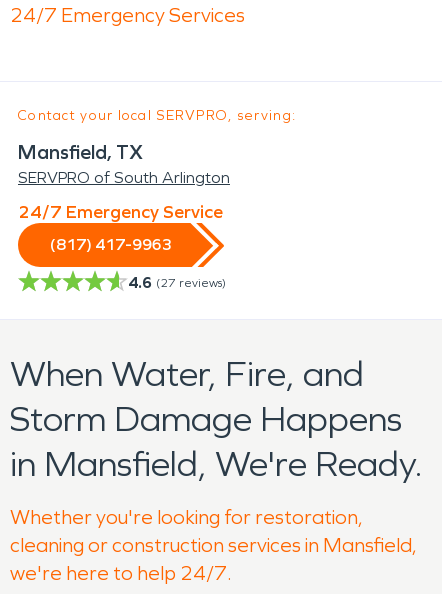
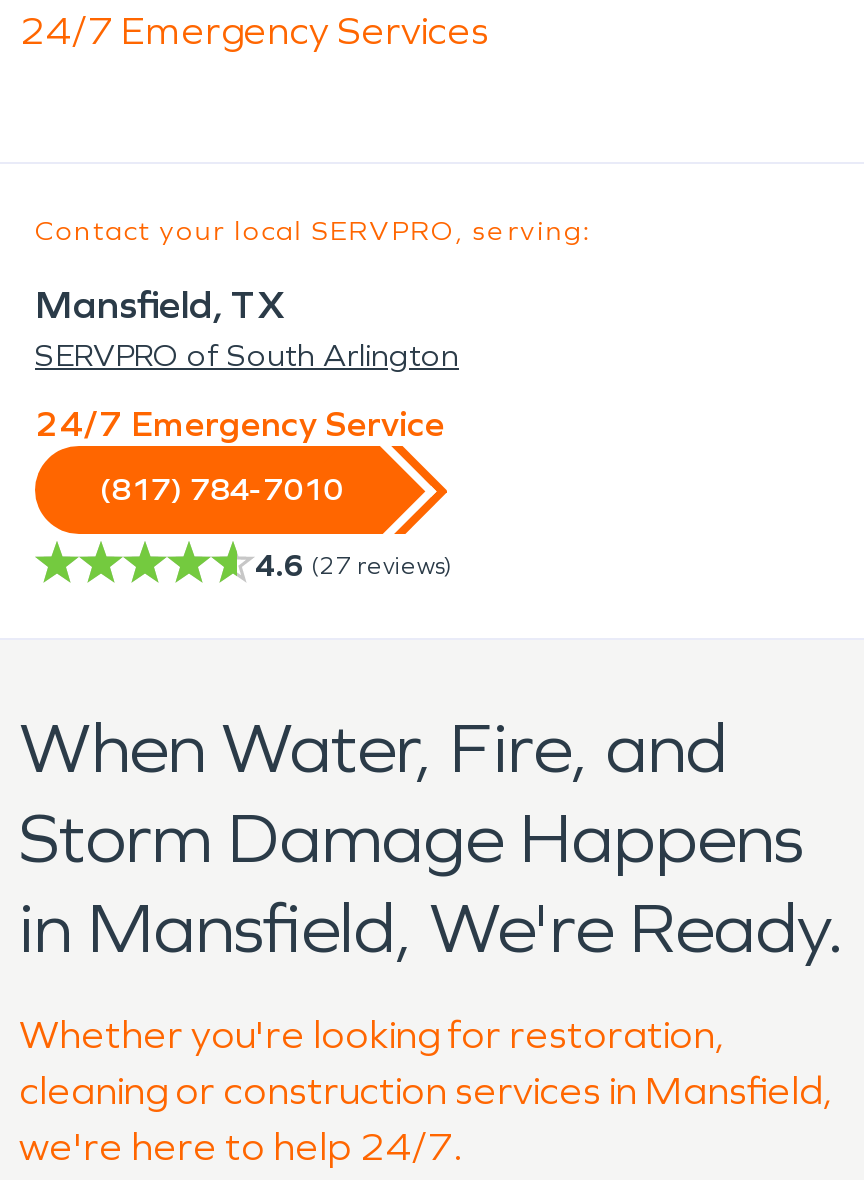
[50,235,172,254] (817) 417-9963 -> [99,469,342,507] (817) 784-7010

